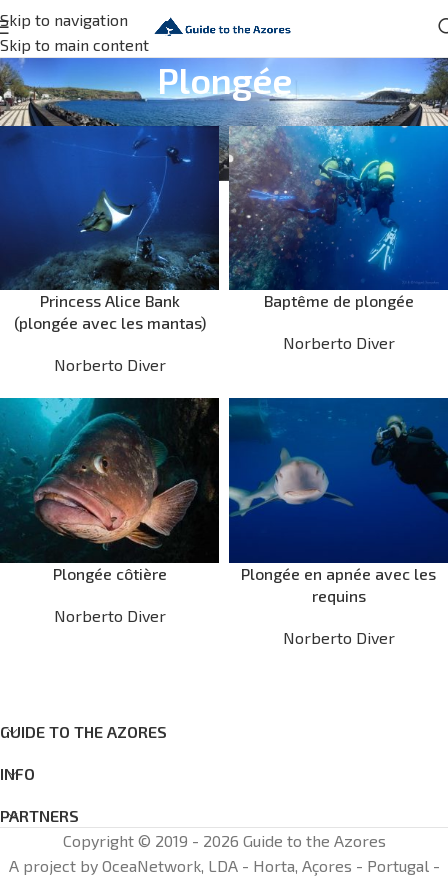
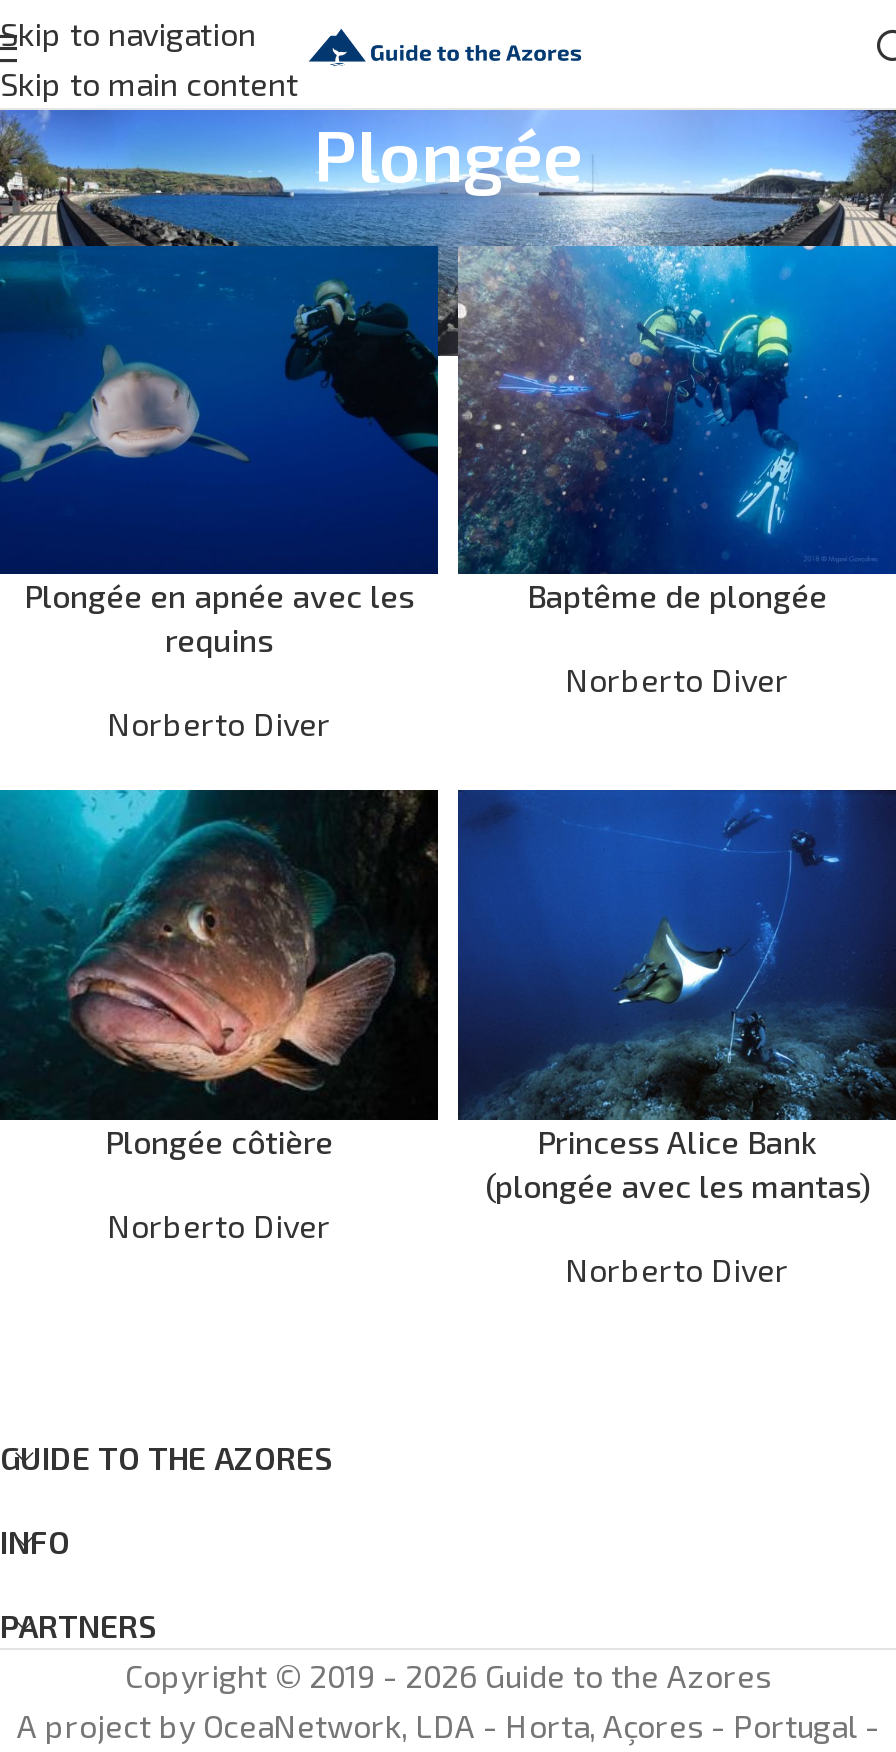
moved [3,126,219,332] -> [458,790,890,1203]: [image] | Princess Alice Bank | (plongée avec les mantas)
moved [229,398,445,604] -> [6,246,438,658]: [image] | Plongée en apnée avec les | requins

